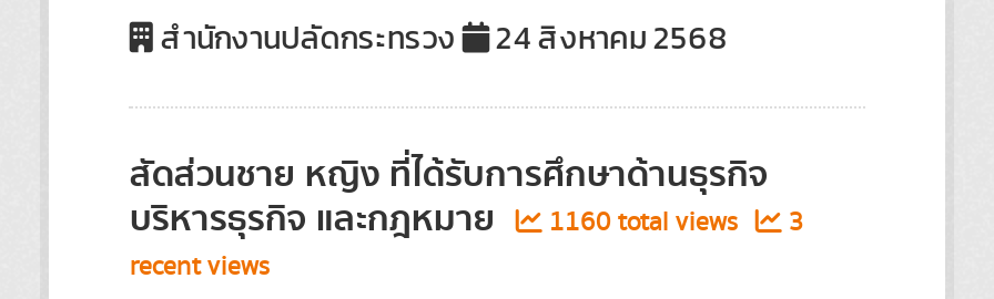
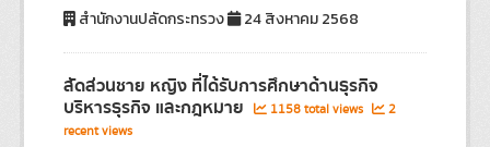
[542,204,744,241] 1160 total views -> [267,100,367,119] 1158 total views
[782,204,804,241] 3 -> [385,100,396,119] 2

